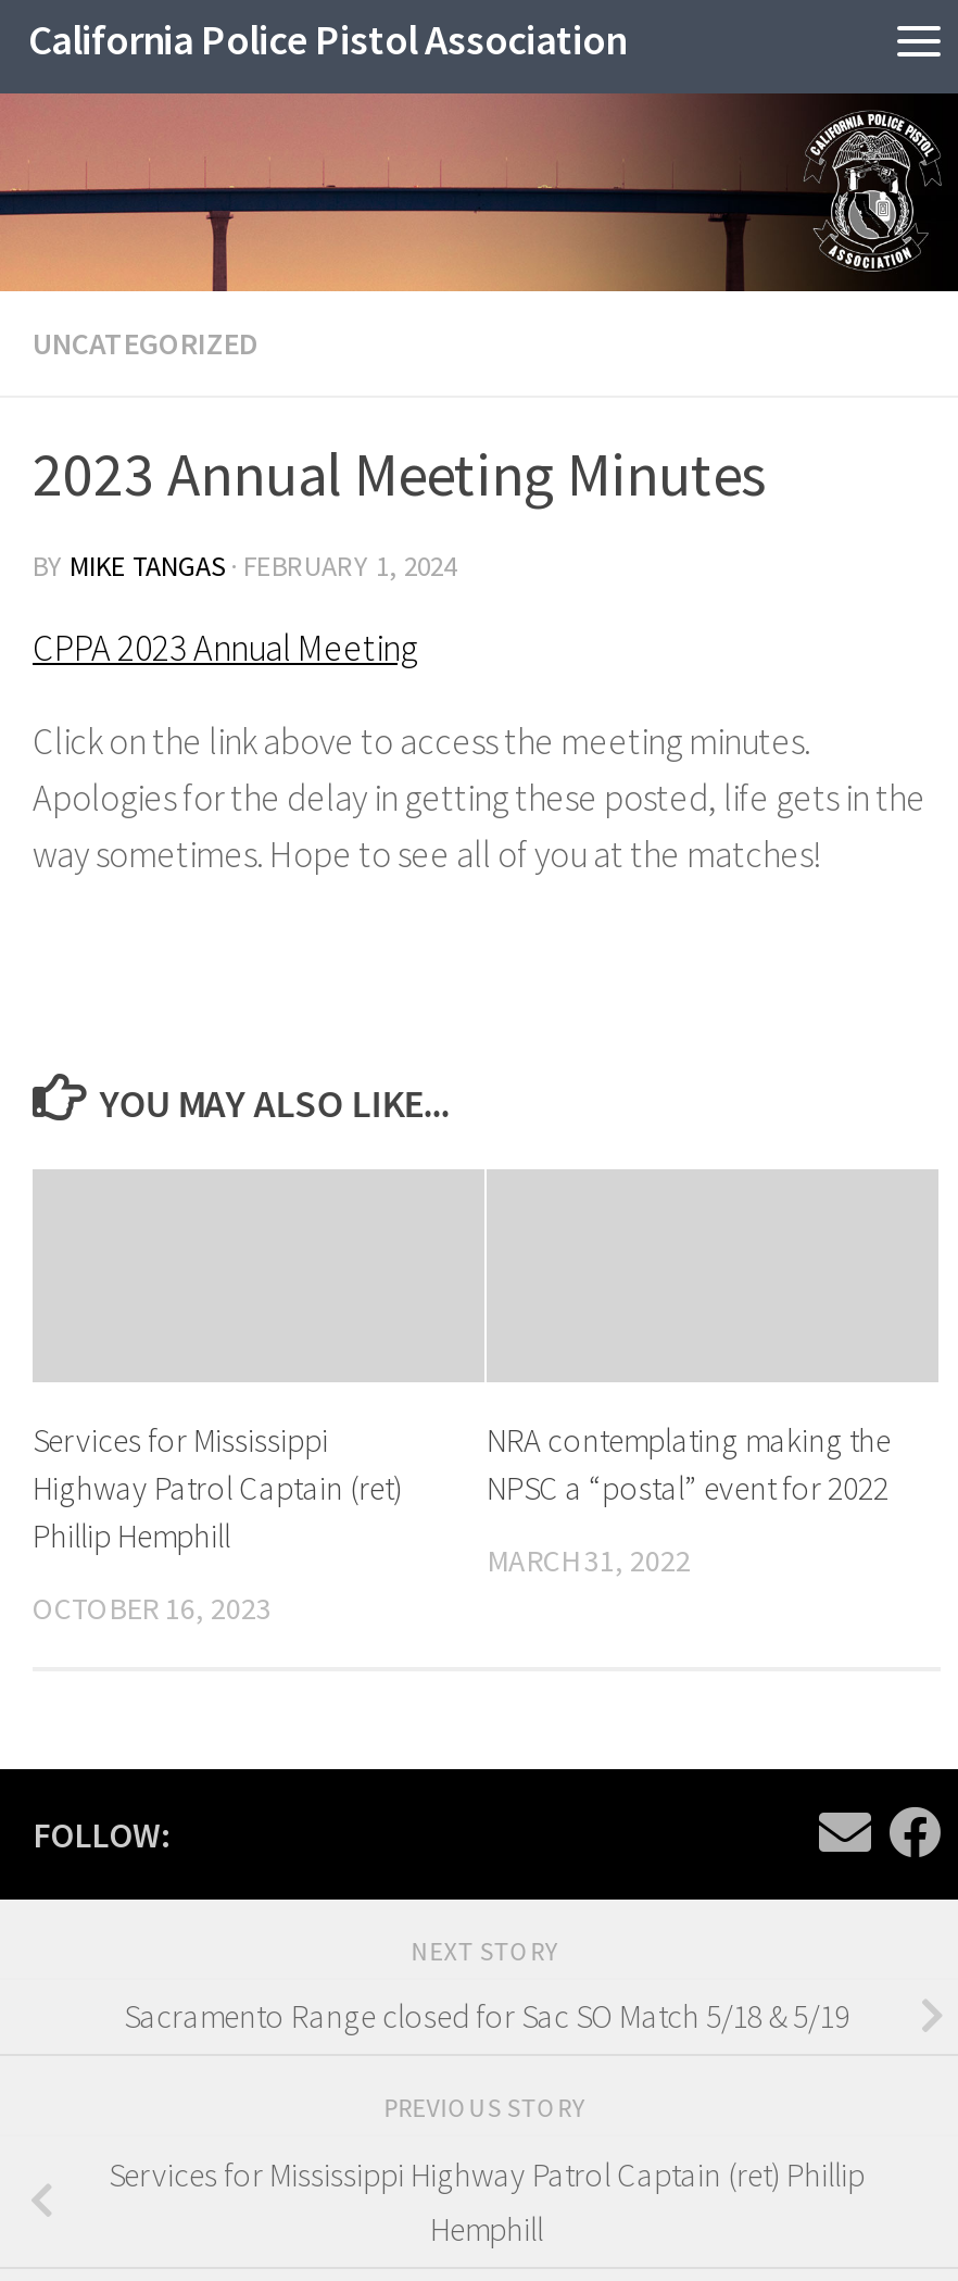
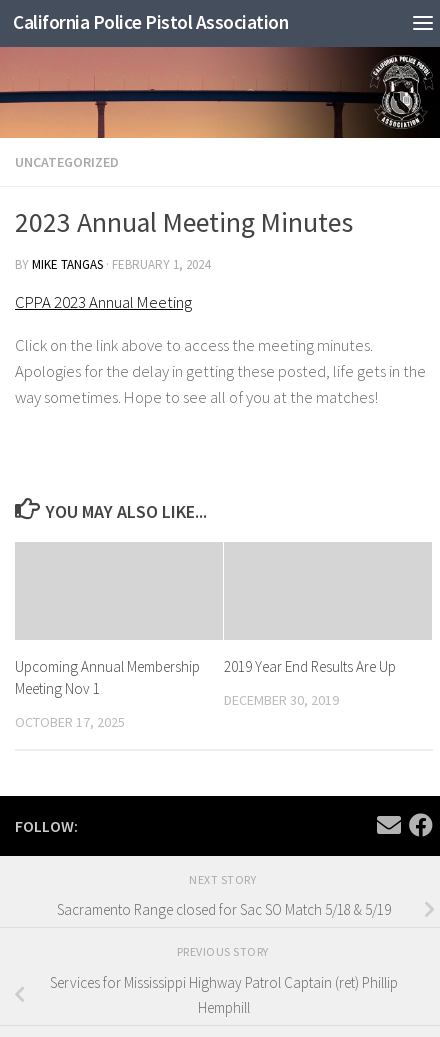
[33,1420,402,1557] Services for Mississippi | Highway Patrol Captain (ret) | Phillip Hemphill -> [15,657,200,698] Upcoming Annual Membership | Meeting Nov 1
[487,1420,891,1509] NRA contemplating making the | NPSC a “postal” event for 2022 -> [224,657,396,676] 2019 Year End Results Are Up
[487,1542,691,1581] MARCH 31, 2022 -> [224,691,339,709] DECEMBER 30, 2019
[33,1589,272,1629] OCTOBER 16, 2023 -> [15,713,125,731] OCTOBER 17, 2025

